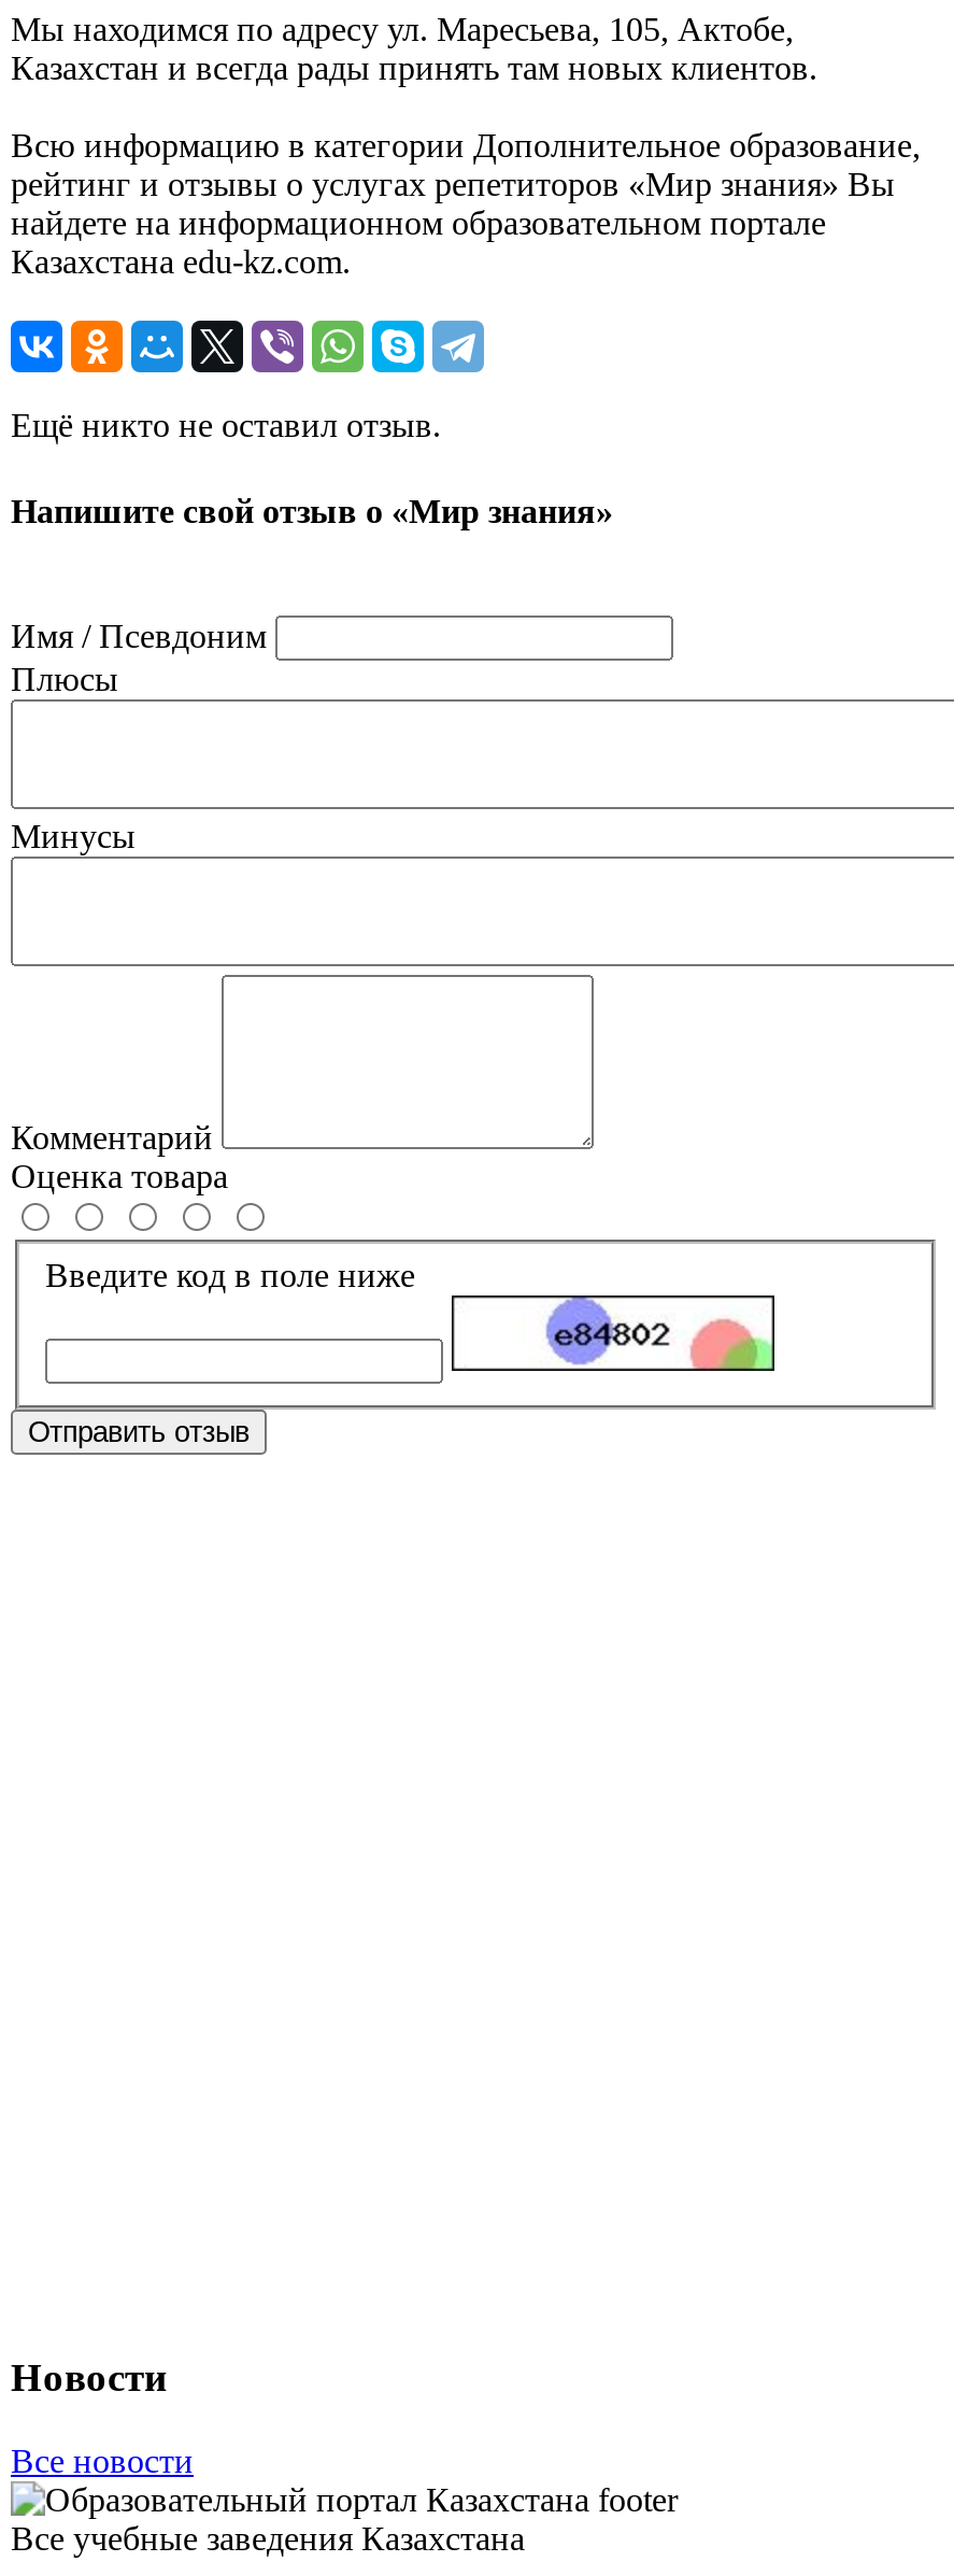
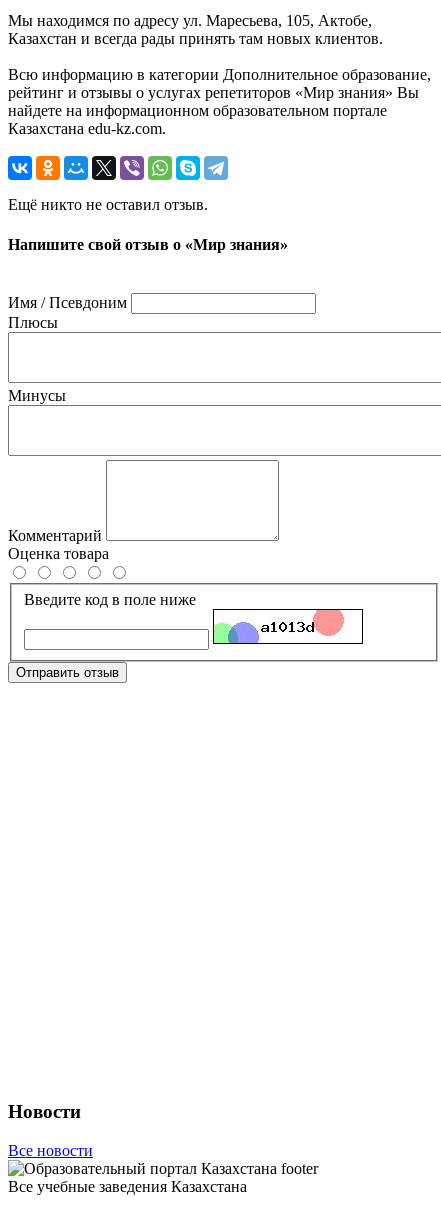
[452,1296,774,1371] [image] -> [213,609,363,644] [image]

